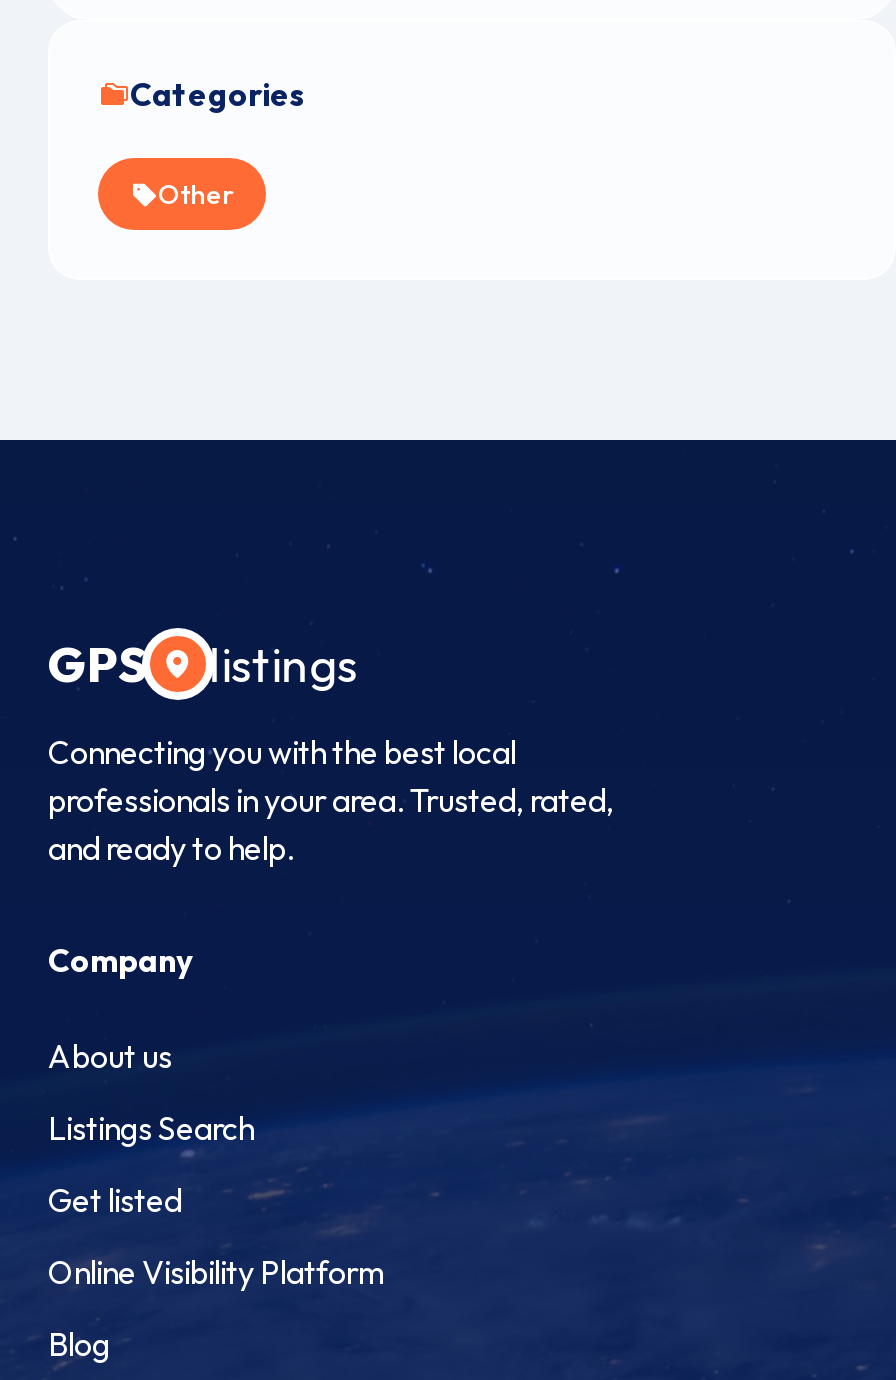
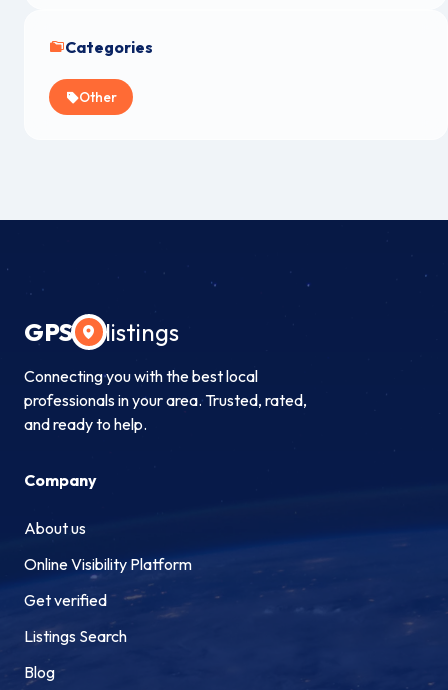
moved [48,1108,254,1148] -> [24,626,127,646]: Listings Search
[48,1180,182,1220] Get listed -> none
moved [48,1252,384,1292] -> [24,554,192,574]: Online Visibility Platform
none -> [24,590,107,610] Get verified

